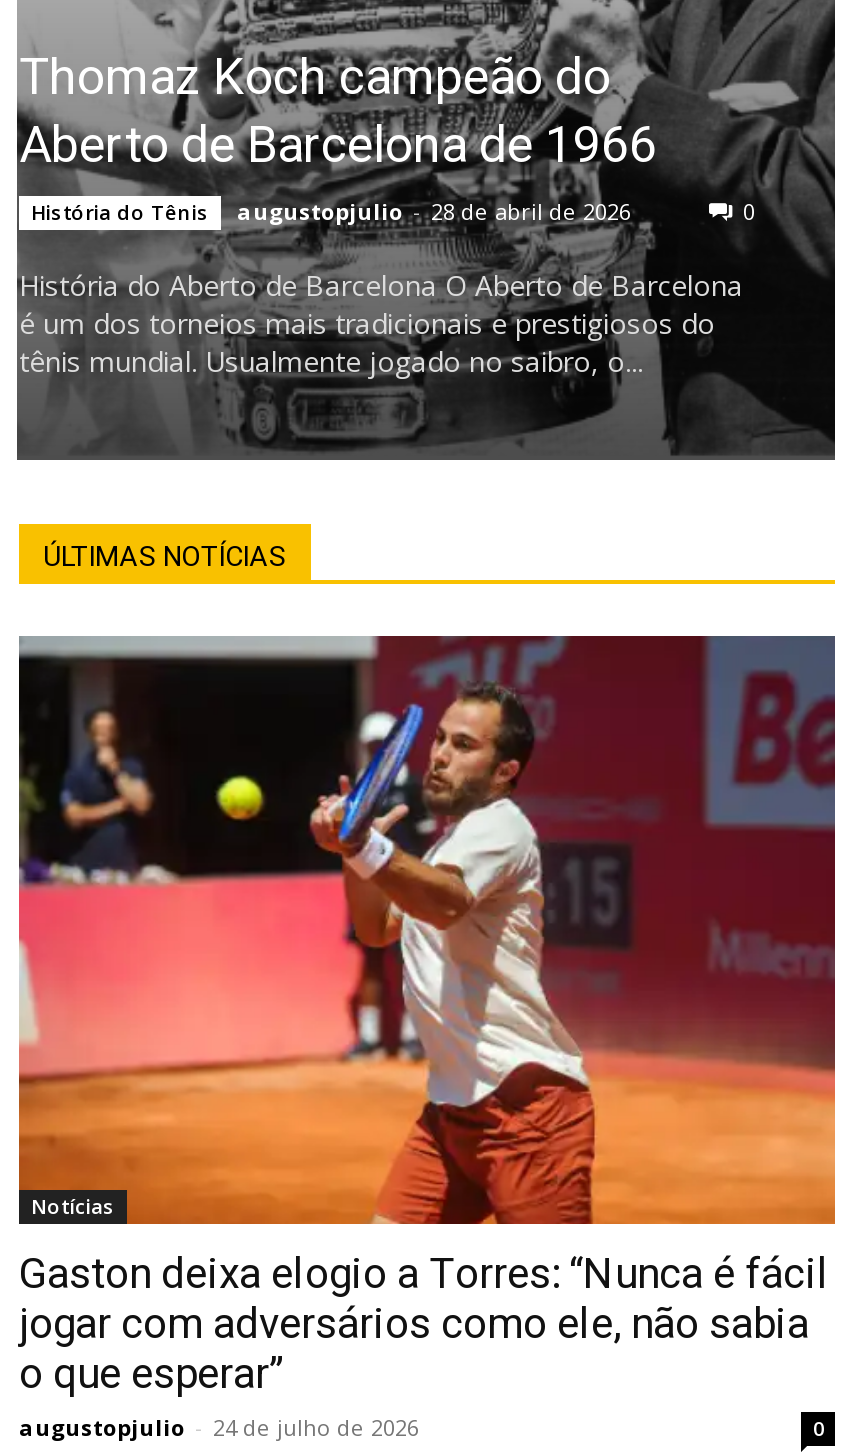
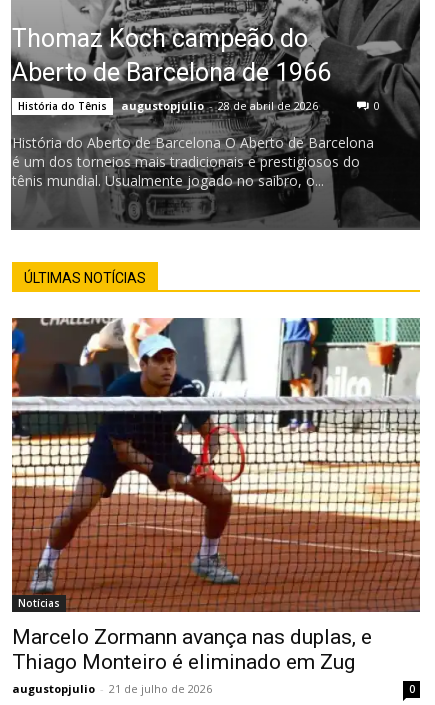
[17,634,837,1442] [image] | Gaston deixa elogio a Torres: “Nunca é fácil | jogar com adversários como ele, não sabia | o que esperar” | augustopjulio - 24 de julho de 2026 -> [11,317,421,696] [image] | Marcelo Zormann avança nas duplas, e | Thiago Monteiro é eliminado em Zug | augustopjulio - 21 de julho de 2026

